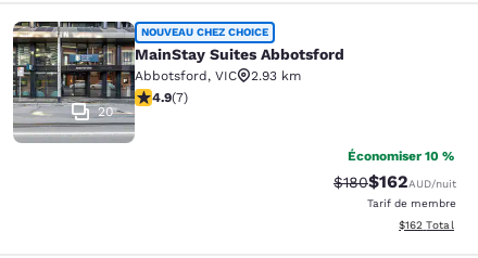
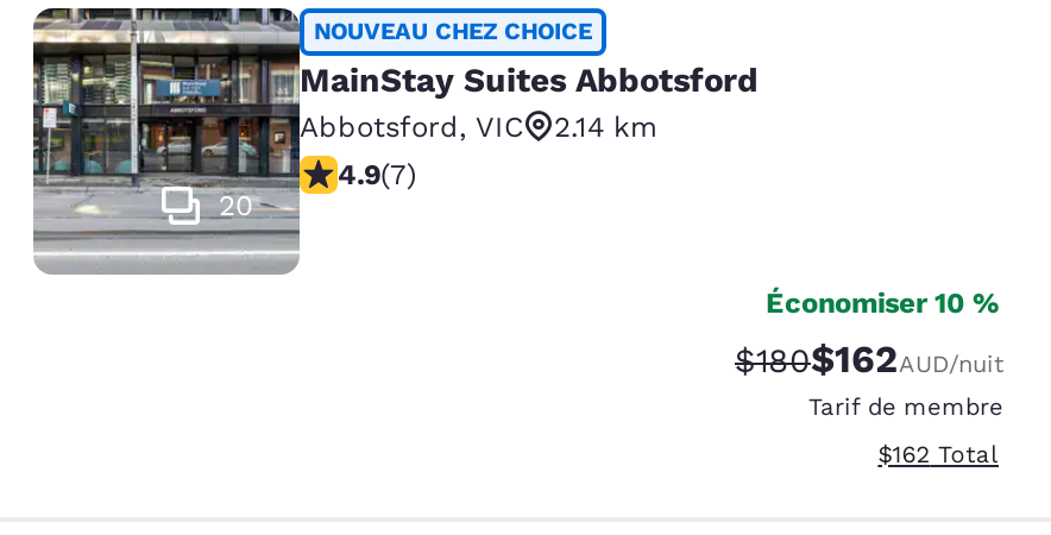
[135,68,301,83] Abbotsford, VIC 2.93 km -> [300,111,656,144] Abbotsford, VIC 2.14 km

